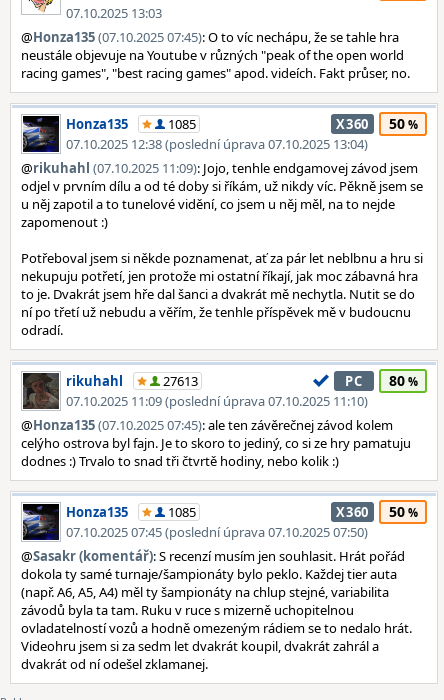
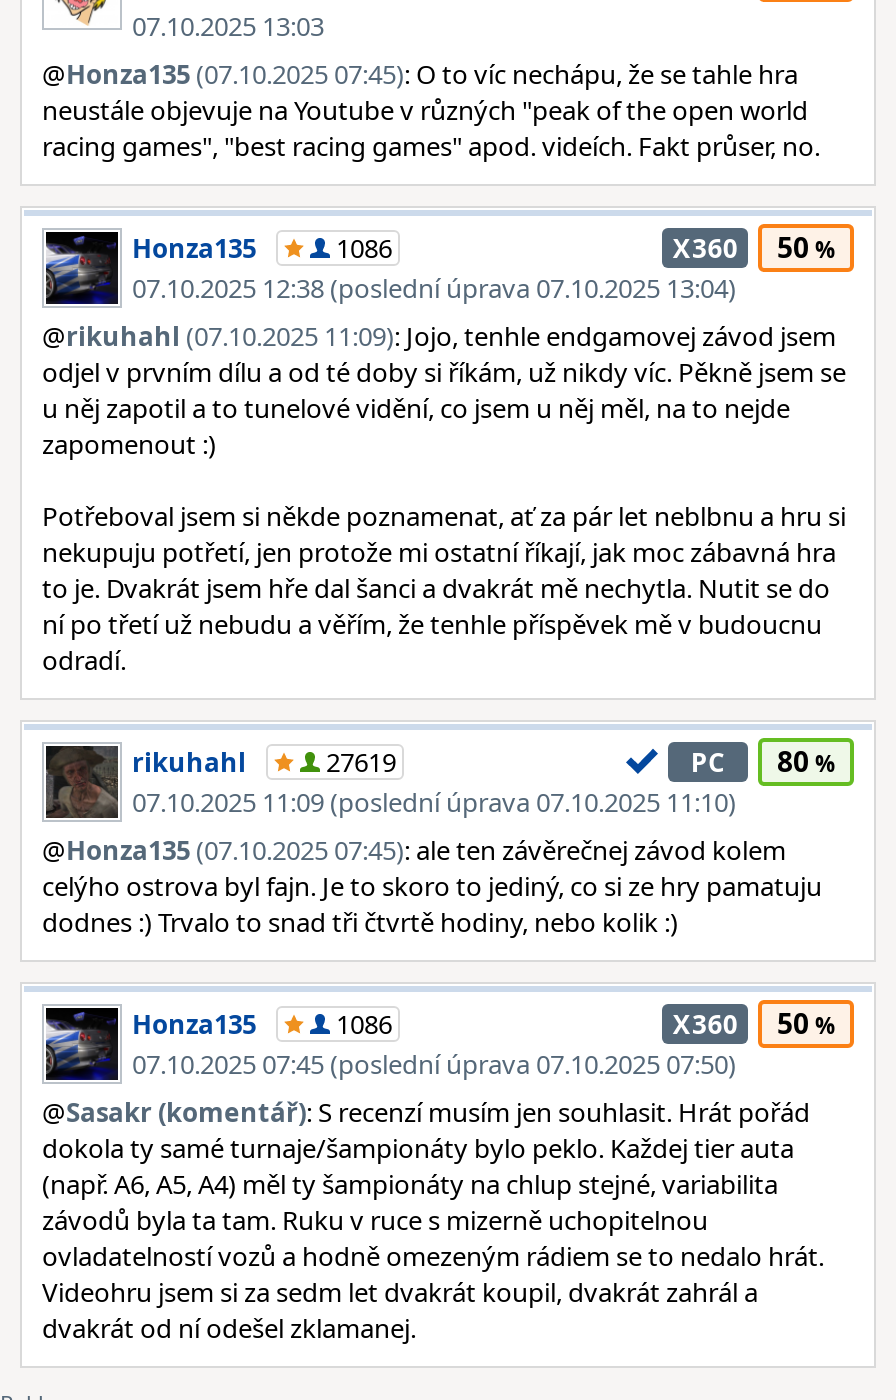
[168,115,196,133] 1085 -> [336,230,392,266] 1086
[163,372,198,390] 27613 -> [326,744,396,780] 27619
[168,503,196,521] 1085 -> [336,1006,392,1042] 1086

